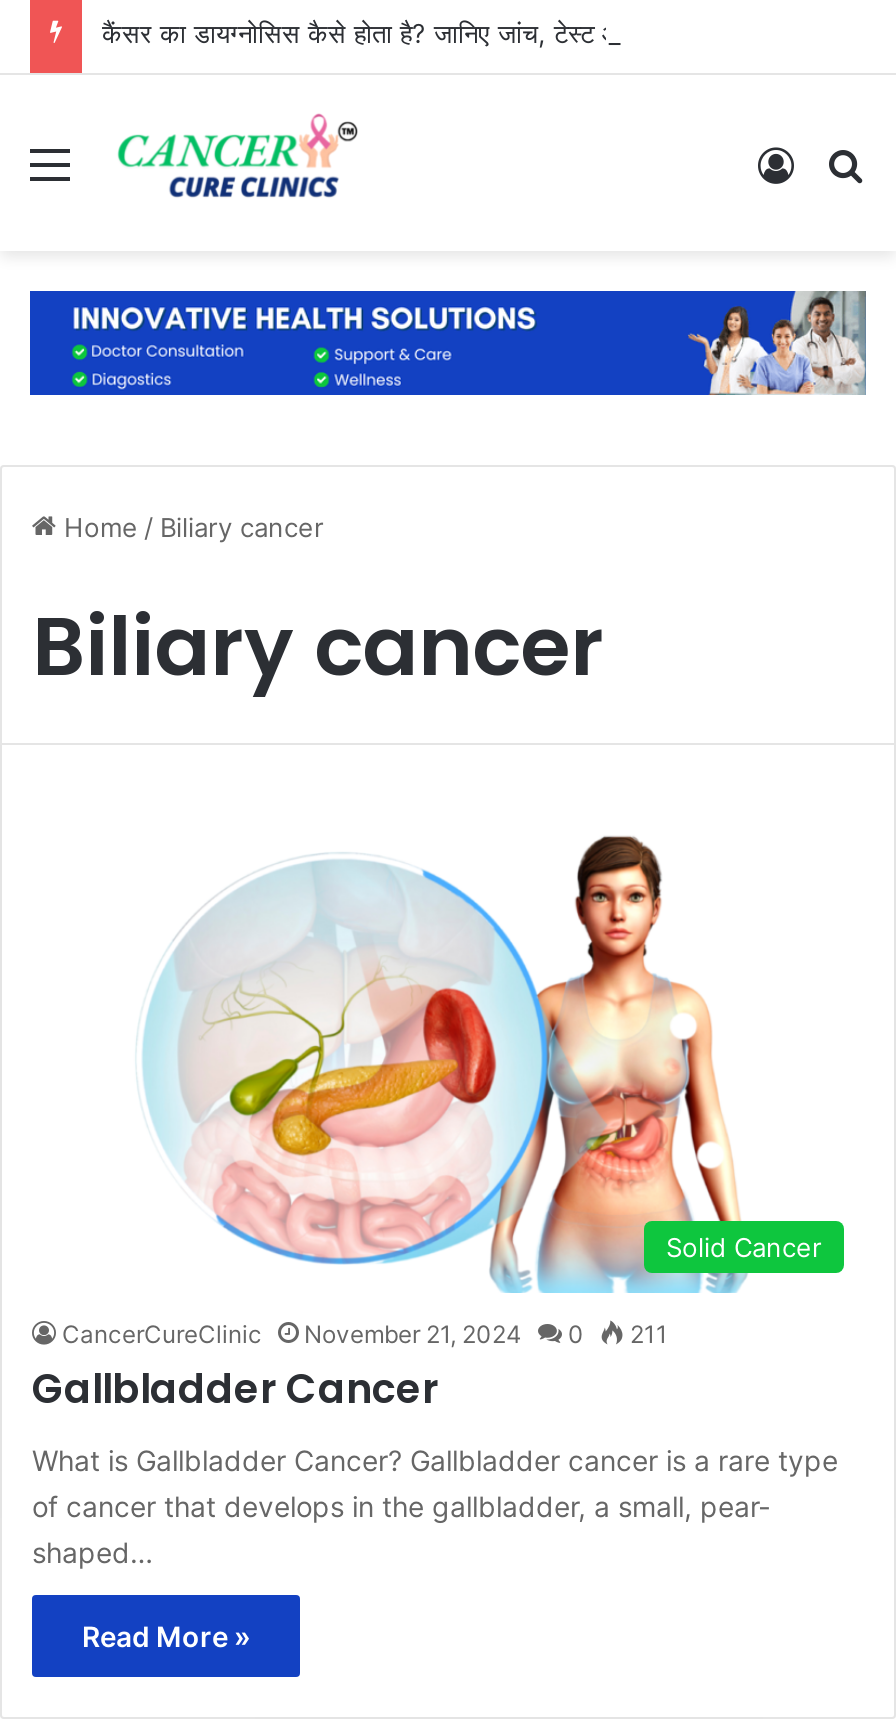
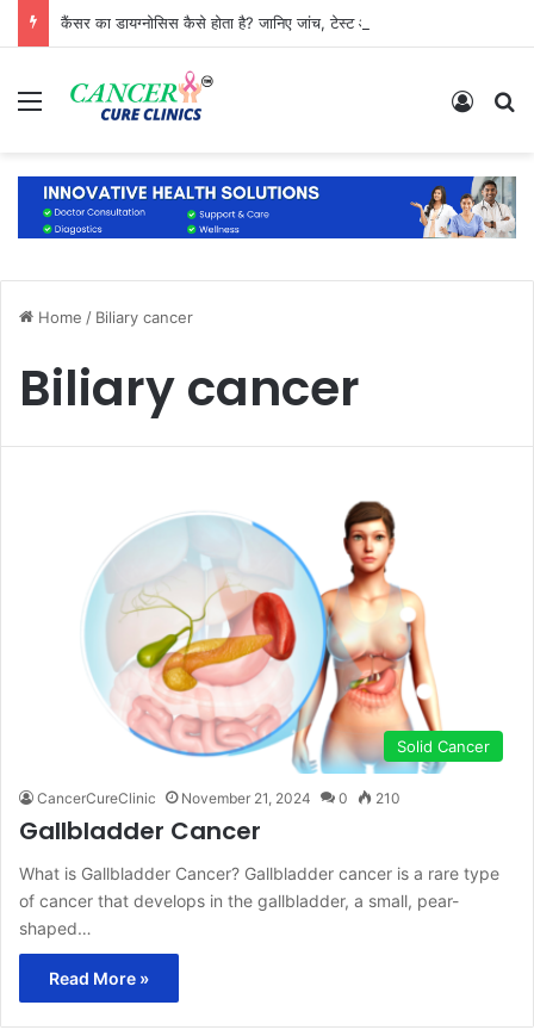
[62,1318,668,1348] CancerCureClinic November 21, 2024 0 211 -> [37,790,401,807] CancerCureClinic November 21, 2024 0 210

